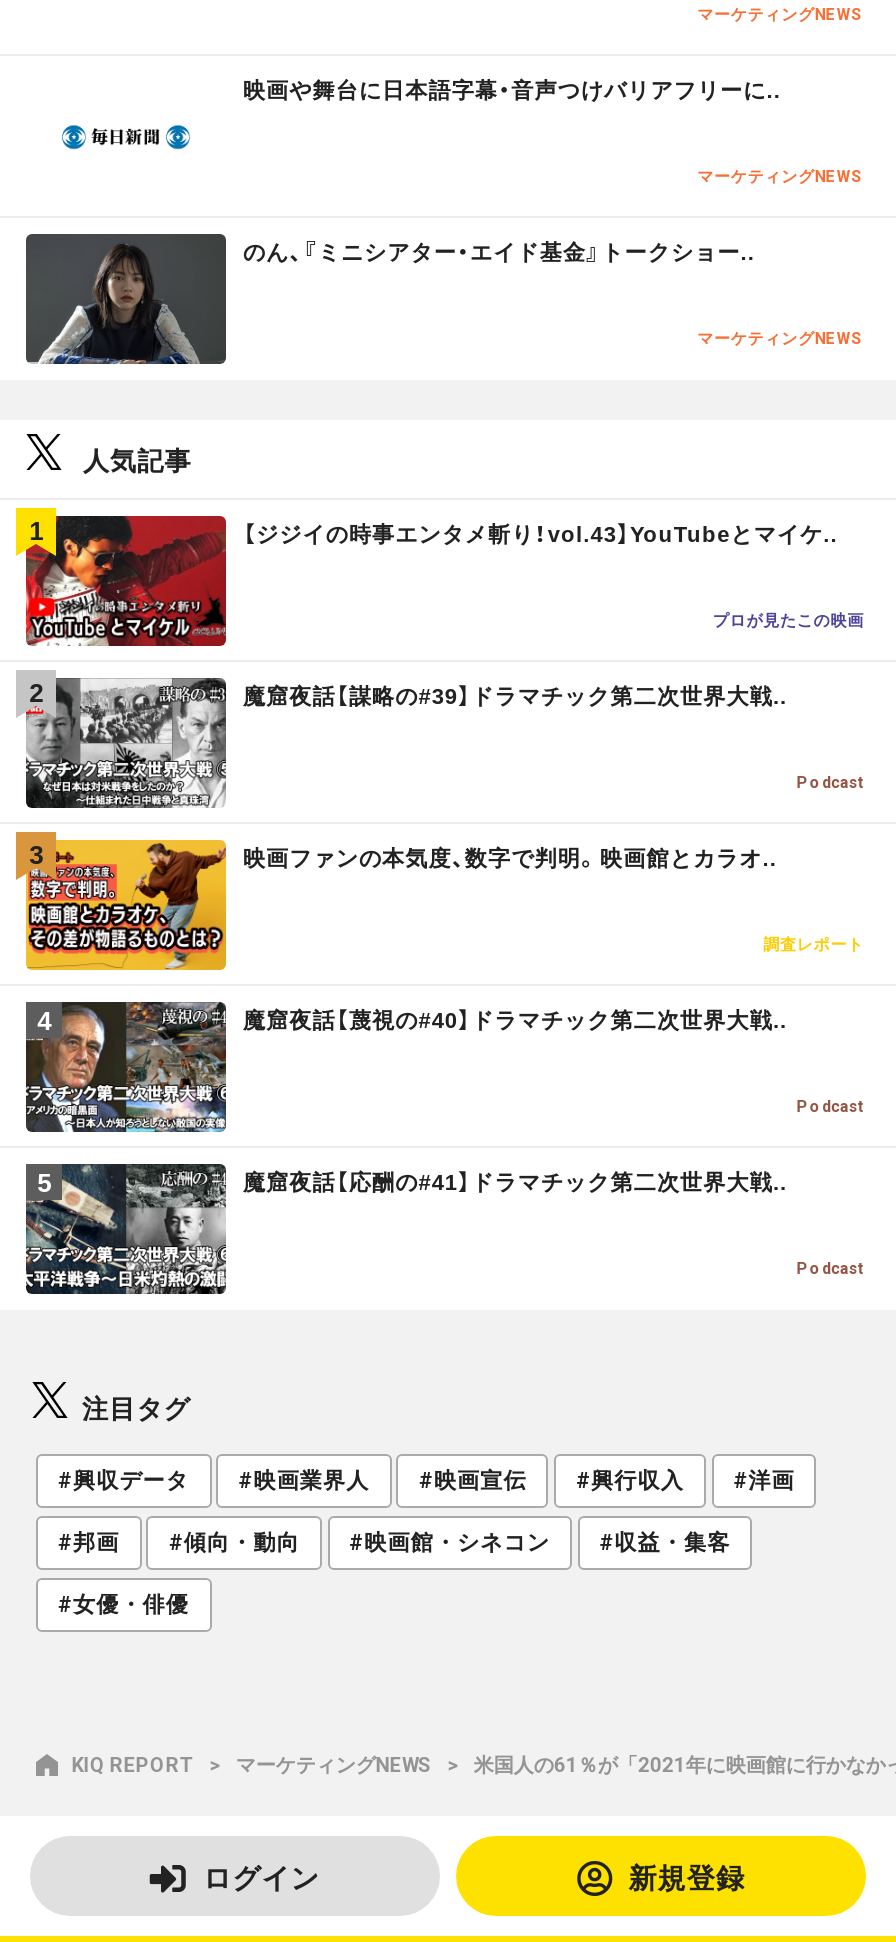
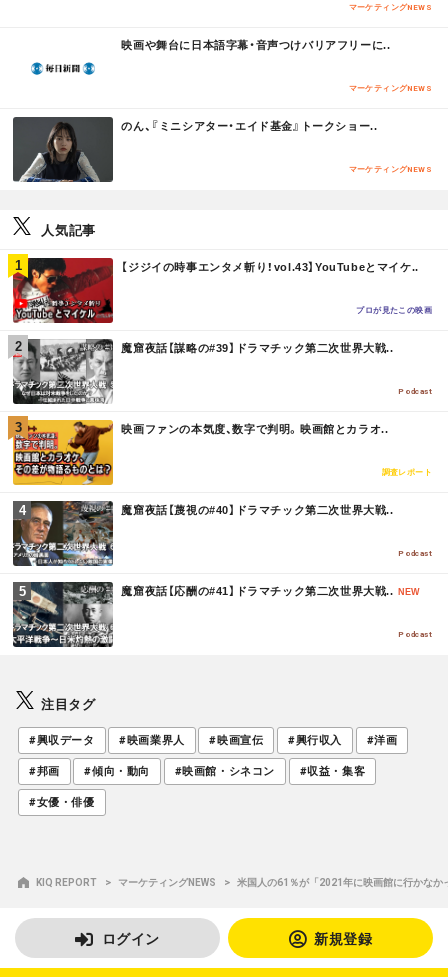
[243,1165,787,1199] 魔窟夜話【応酬の#41】ドラマチック第二次世界大戦.. -> [121,582,420,599] 魔窟夜話【応酬の#41】ドラマチック第二次世界大戦.. NEW

